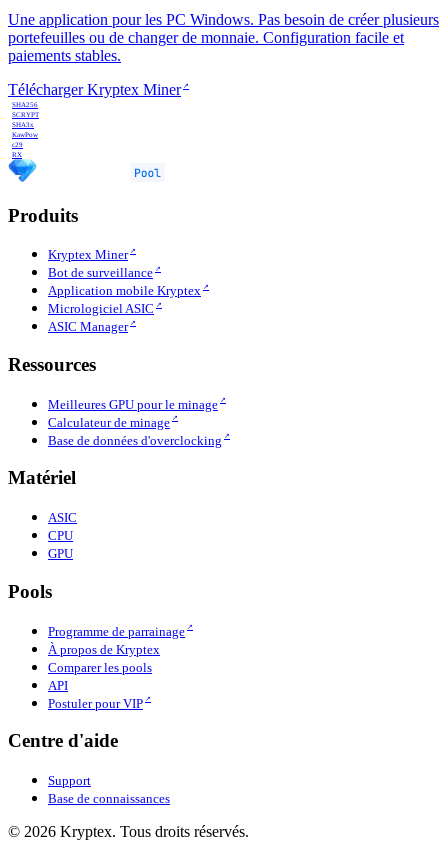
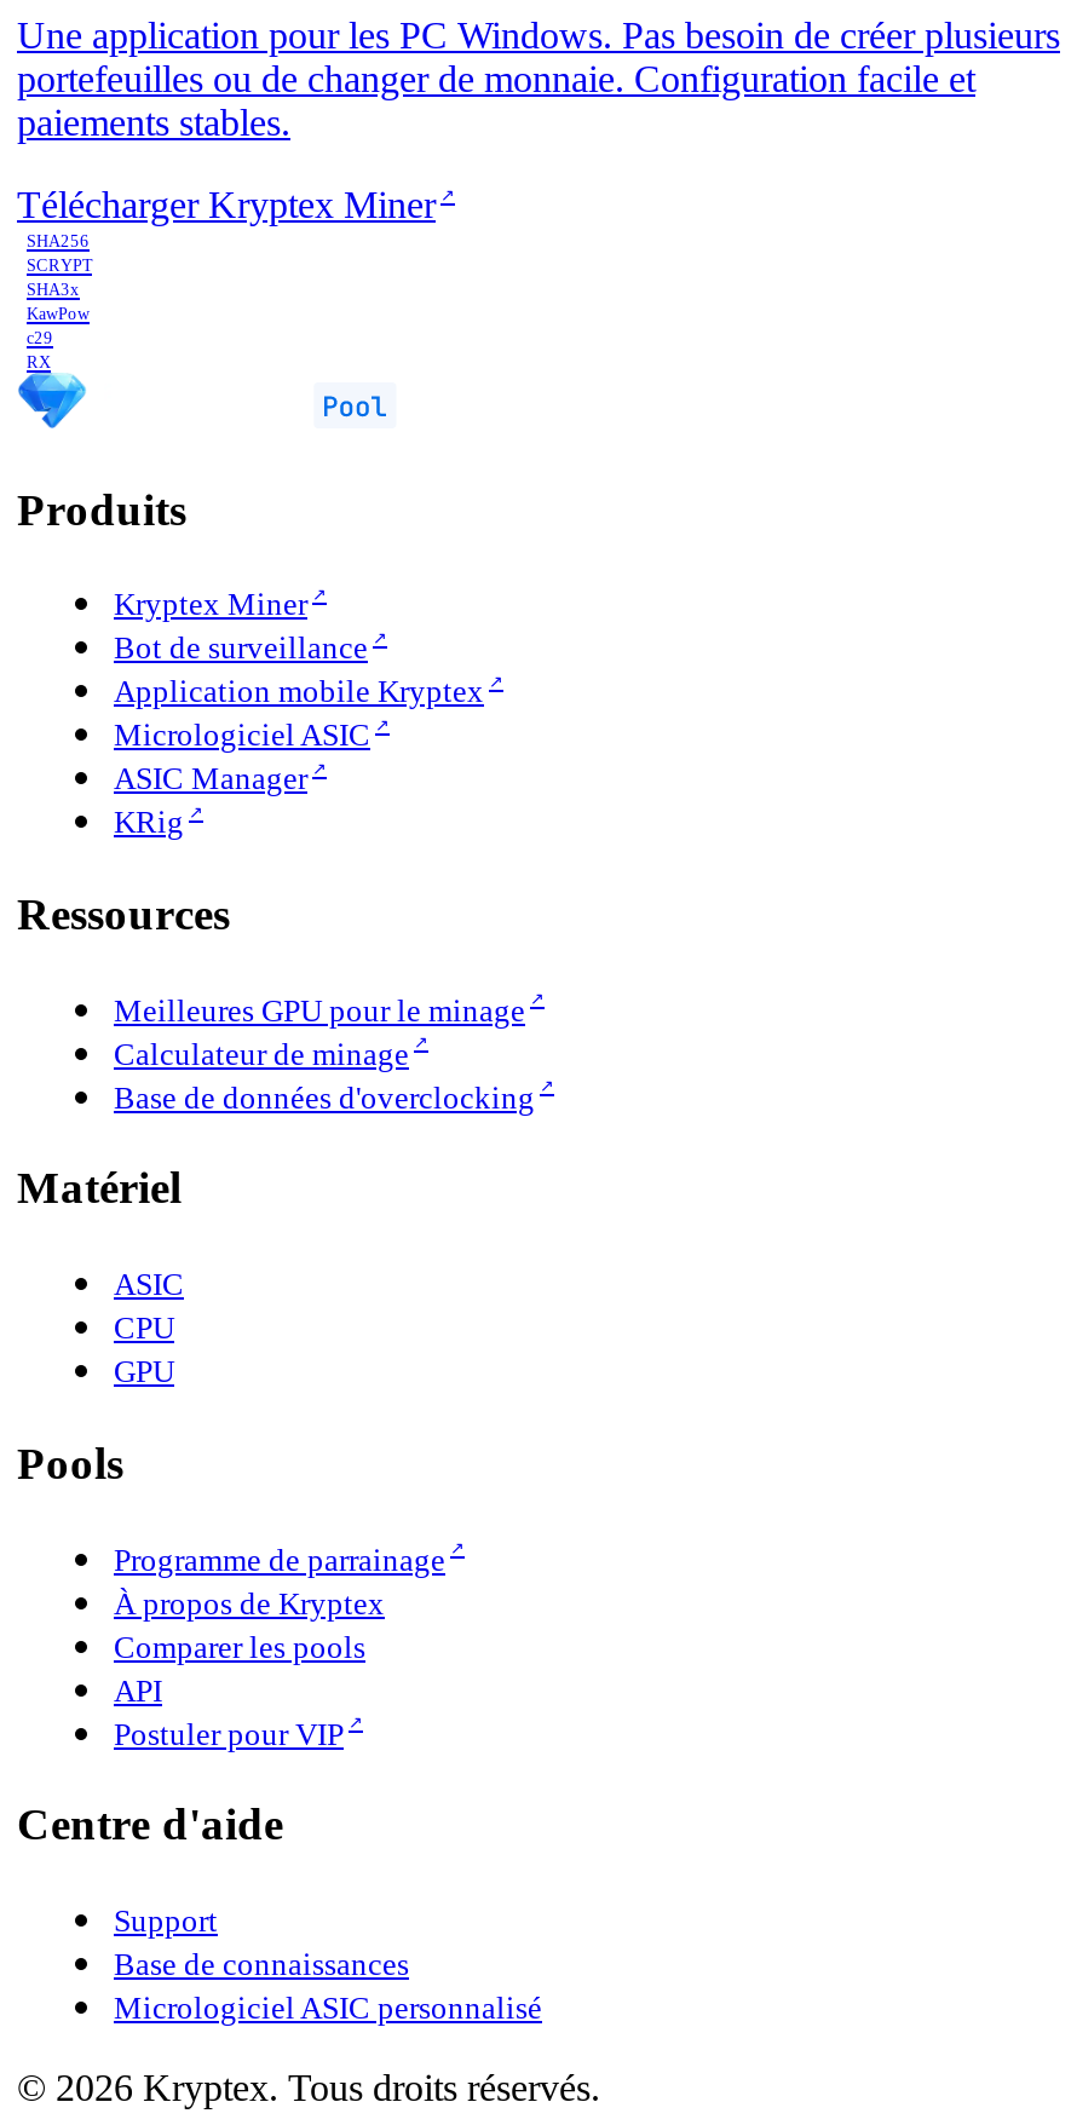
none -> [114,804,184,840] KRig
none -> [114,1989,542,2026] Micrologiciel ASIC personnalisé

